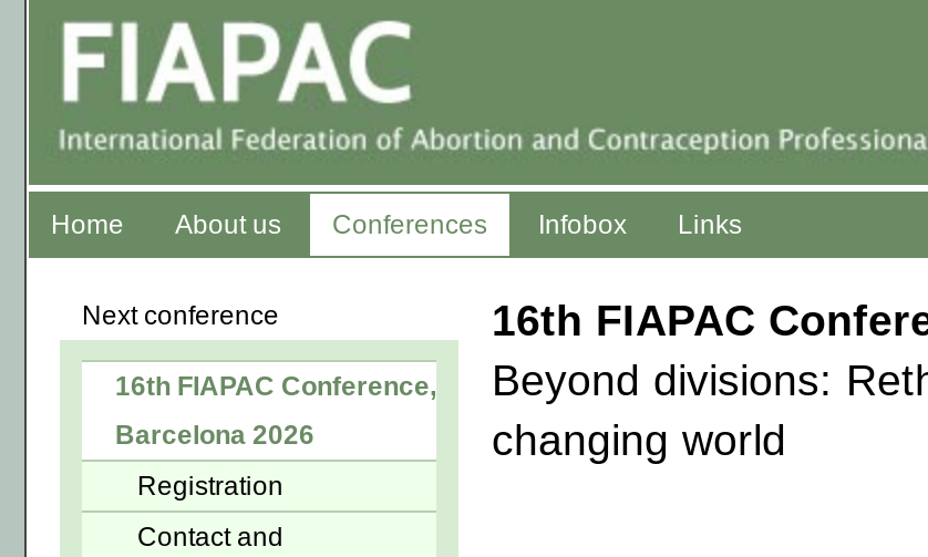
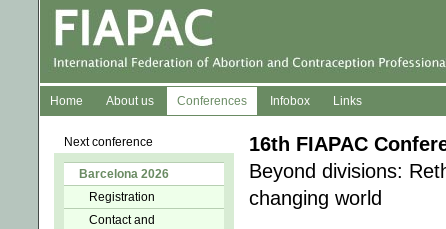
[115,371,436,402] 16th FIAPAC Conference, -> none

